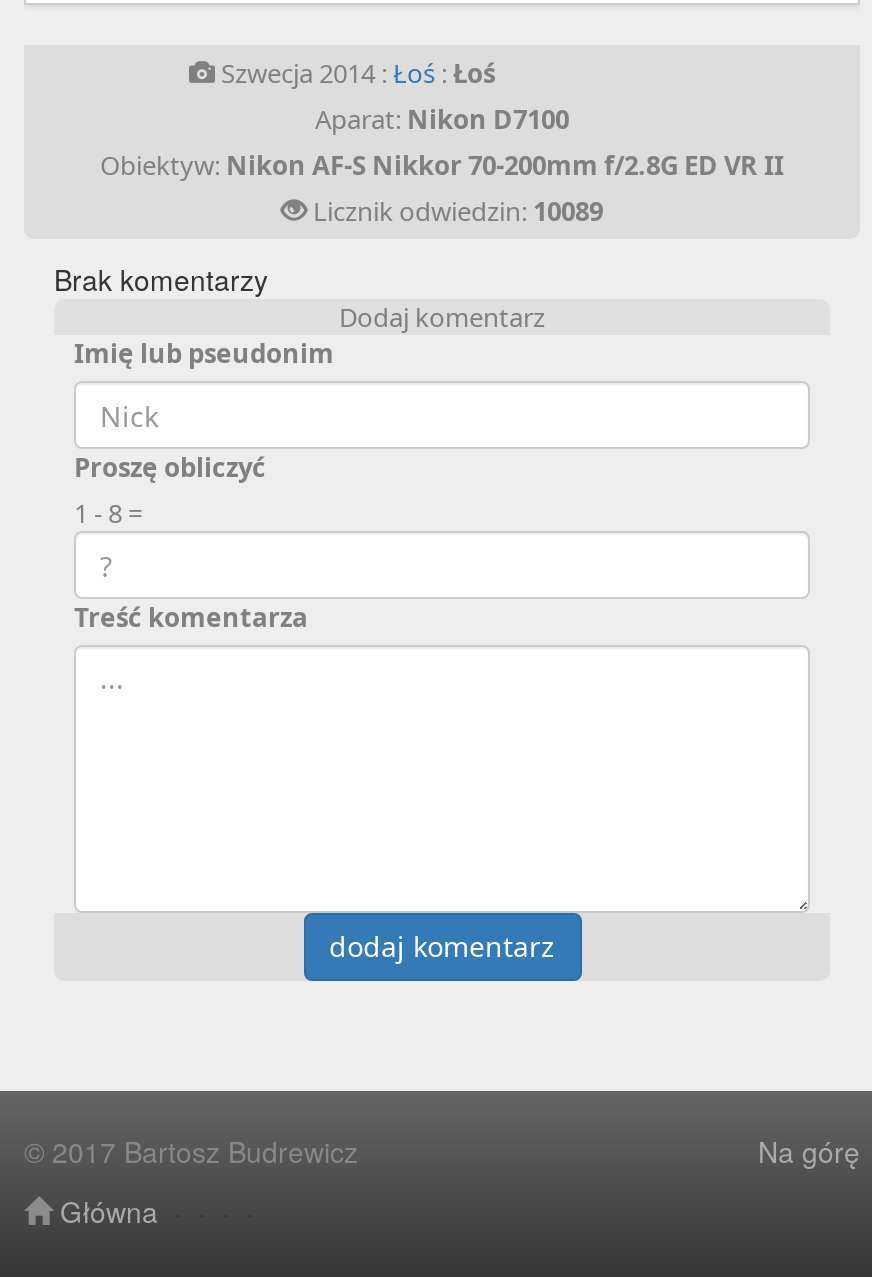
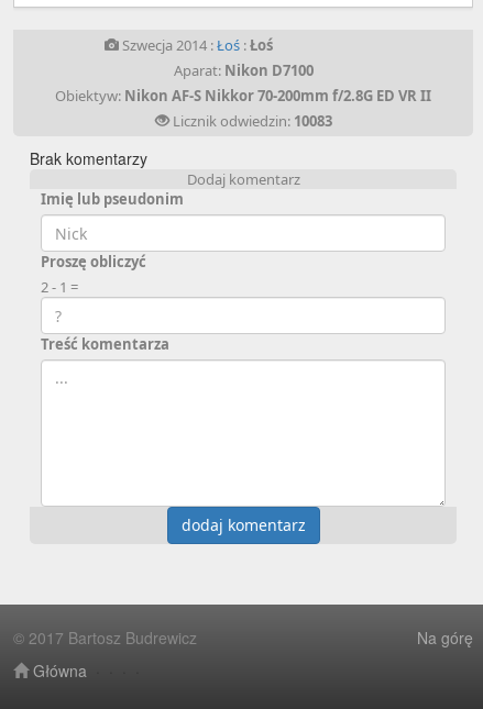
[307,193,603,229] Licznik odwiedzin: 10089 -> [169,111,332,131] Licznik odwiedzin: 10083
[74,495,142,531] 1 - 8 = -> [41,277,78,297] 2 - 1 =

